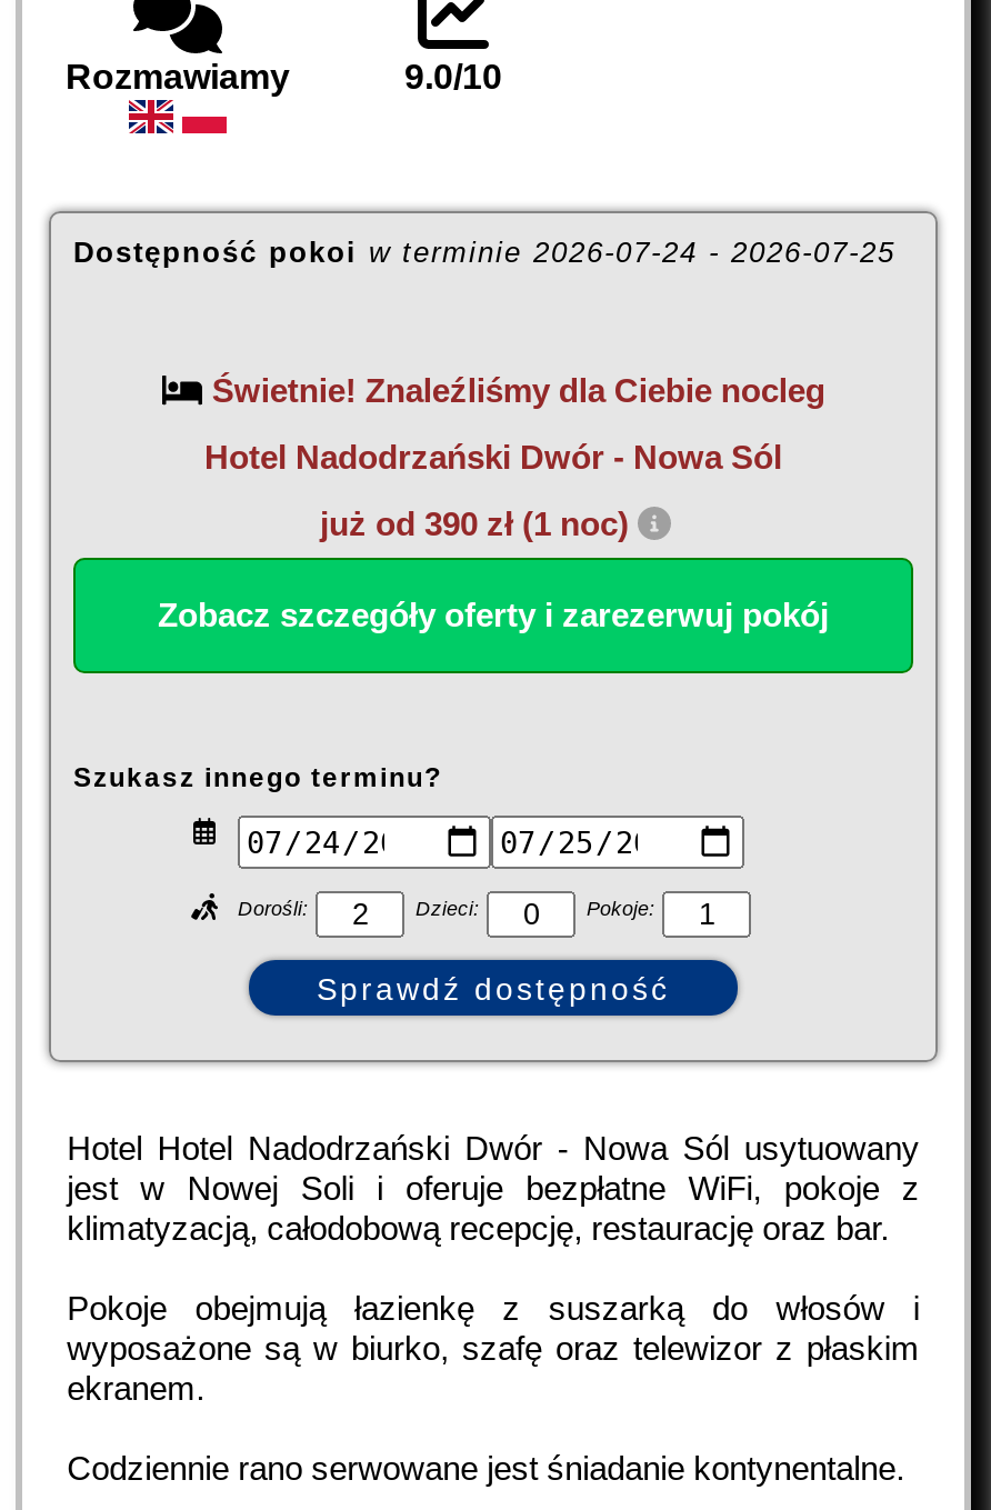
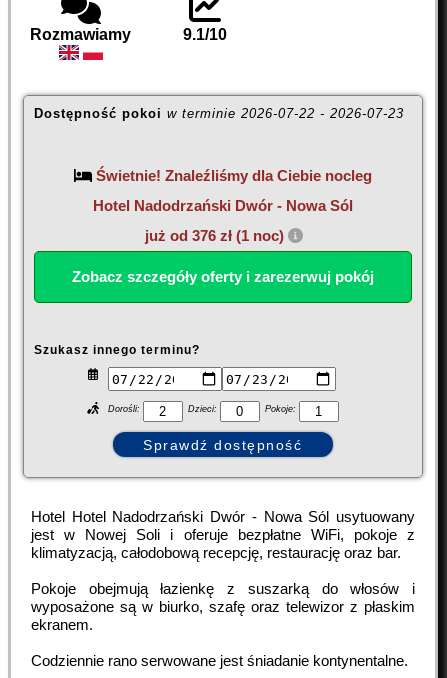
[404,58,502,96] 9.0/10 -> [183,26,227,43] 9.1/10
[73,236,895,269] Dostępność pokoi w terminie 2026-07-24 - 2026-07-25 -> [34,106,404,121] Dostępność pokoi w terminie 2026-07-22 - 2026-07-23
[320,504,629,542] już od 390 zł (1 noc) -> [145,227,284,244] już od 376 zł (1 noc)

